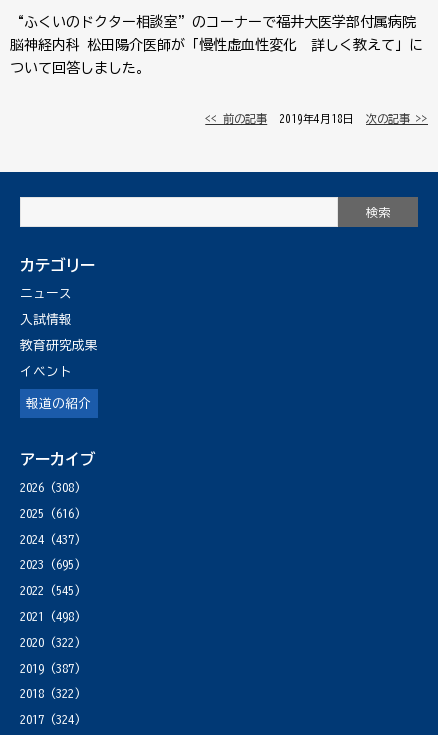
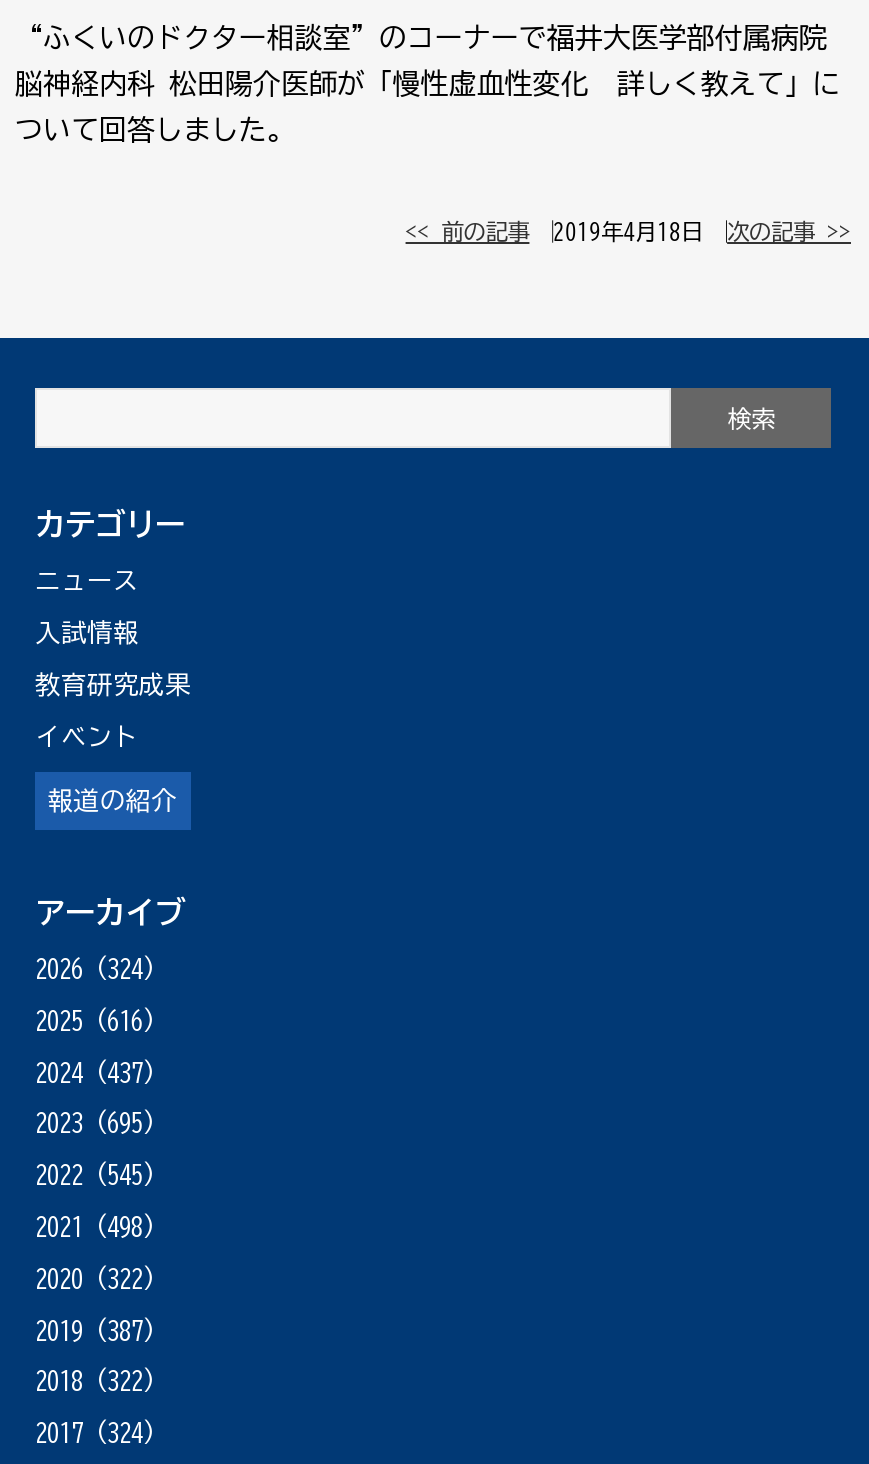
[20,481,80,494] 2026 (308) -> [35,956,155,982] 2026 (324)

